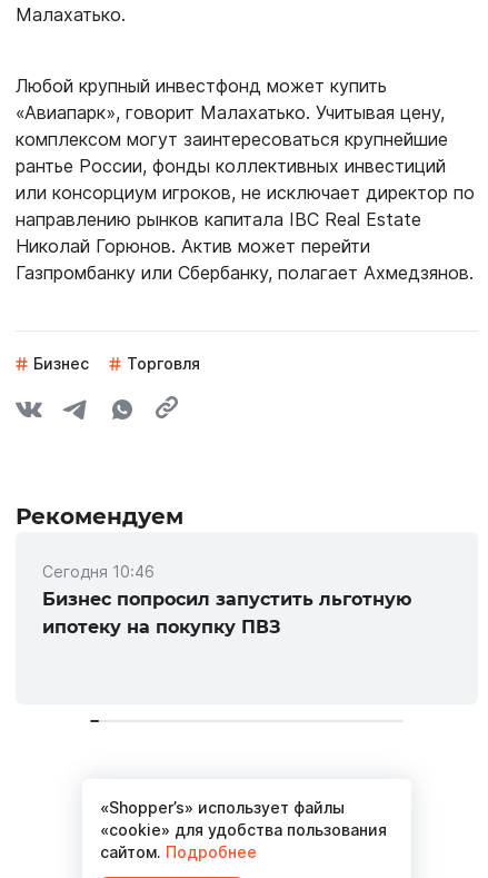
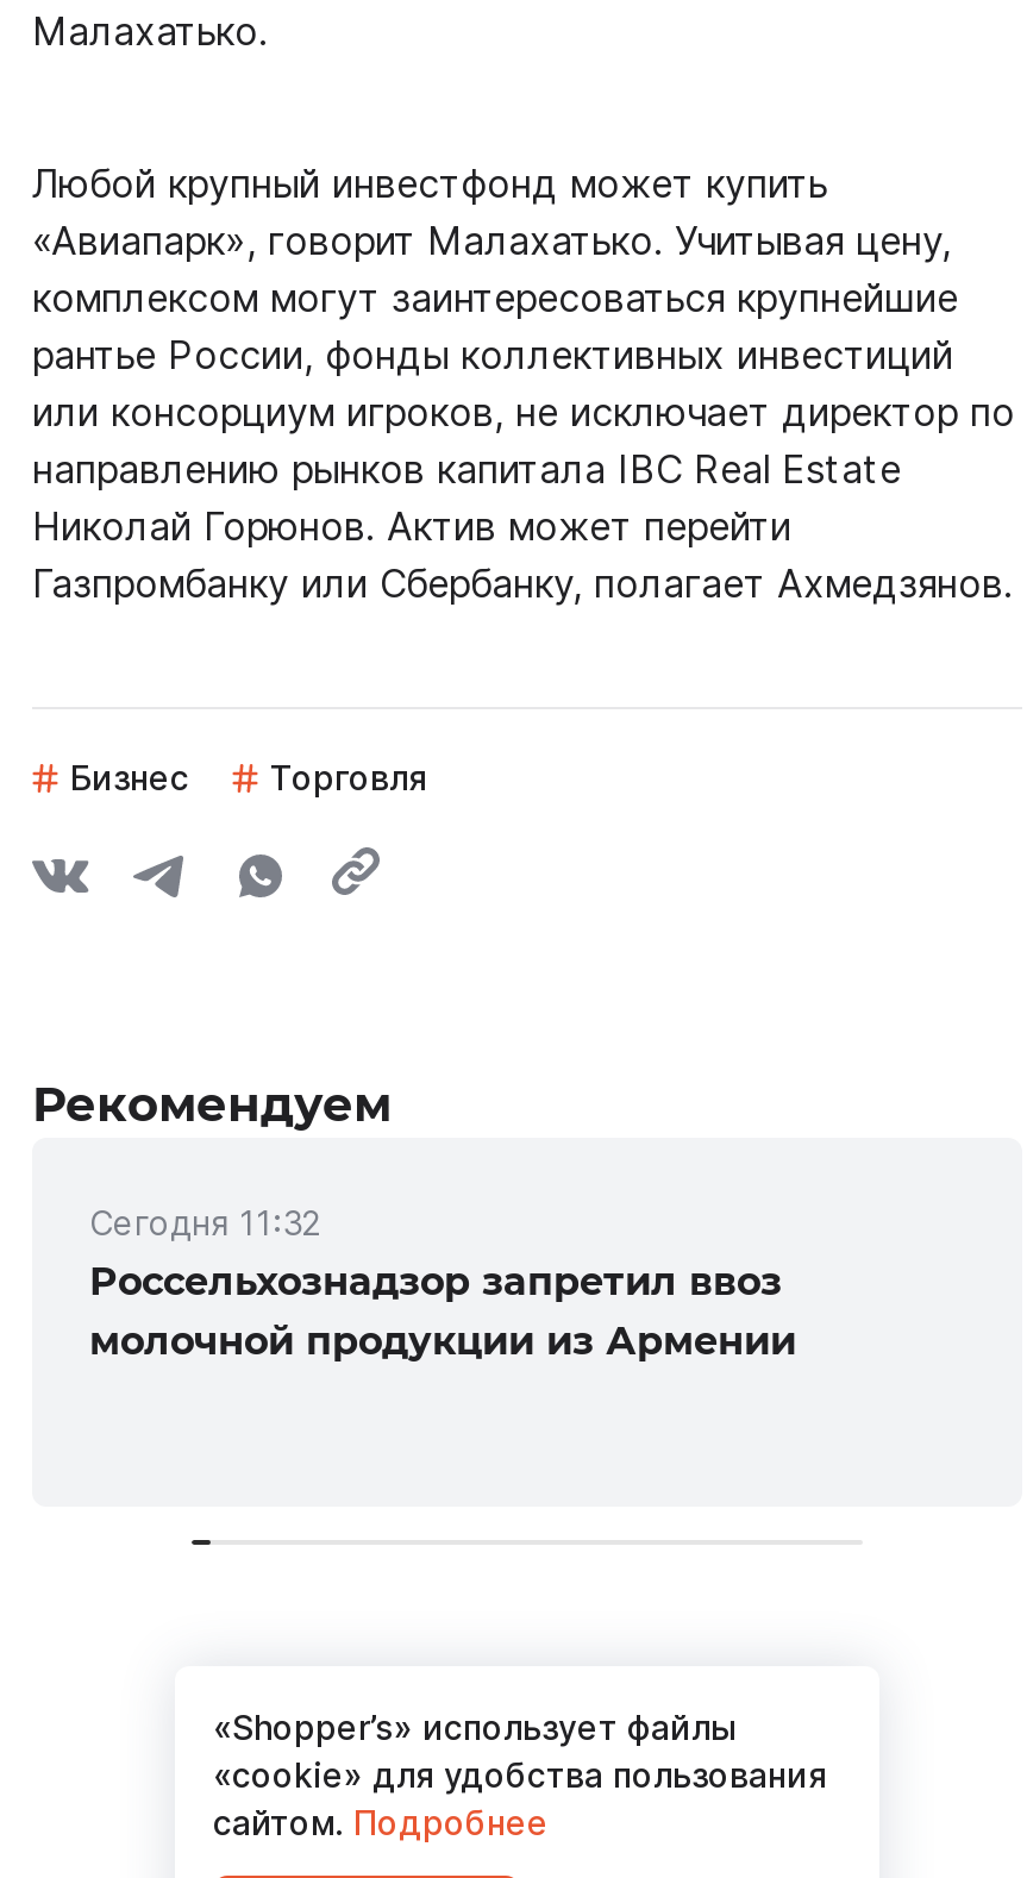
[42,562,411,638] Сегодня 10:46 | Бизнес попросил запустить льготную | ипотеку на покупку ПВЗ -> [89,1202,796,1364] Сегодня 11:32 | Россельхознадзор запретил ввоз | молочной продукции из Армении

